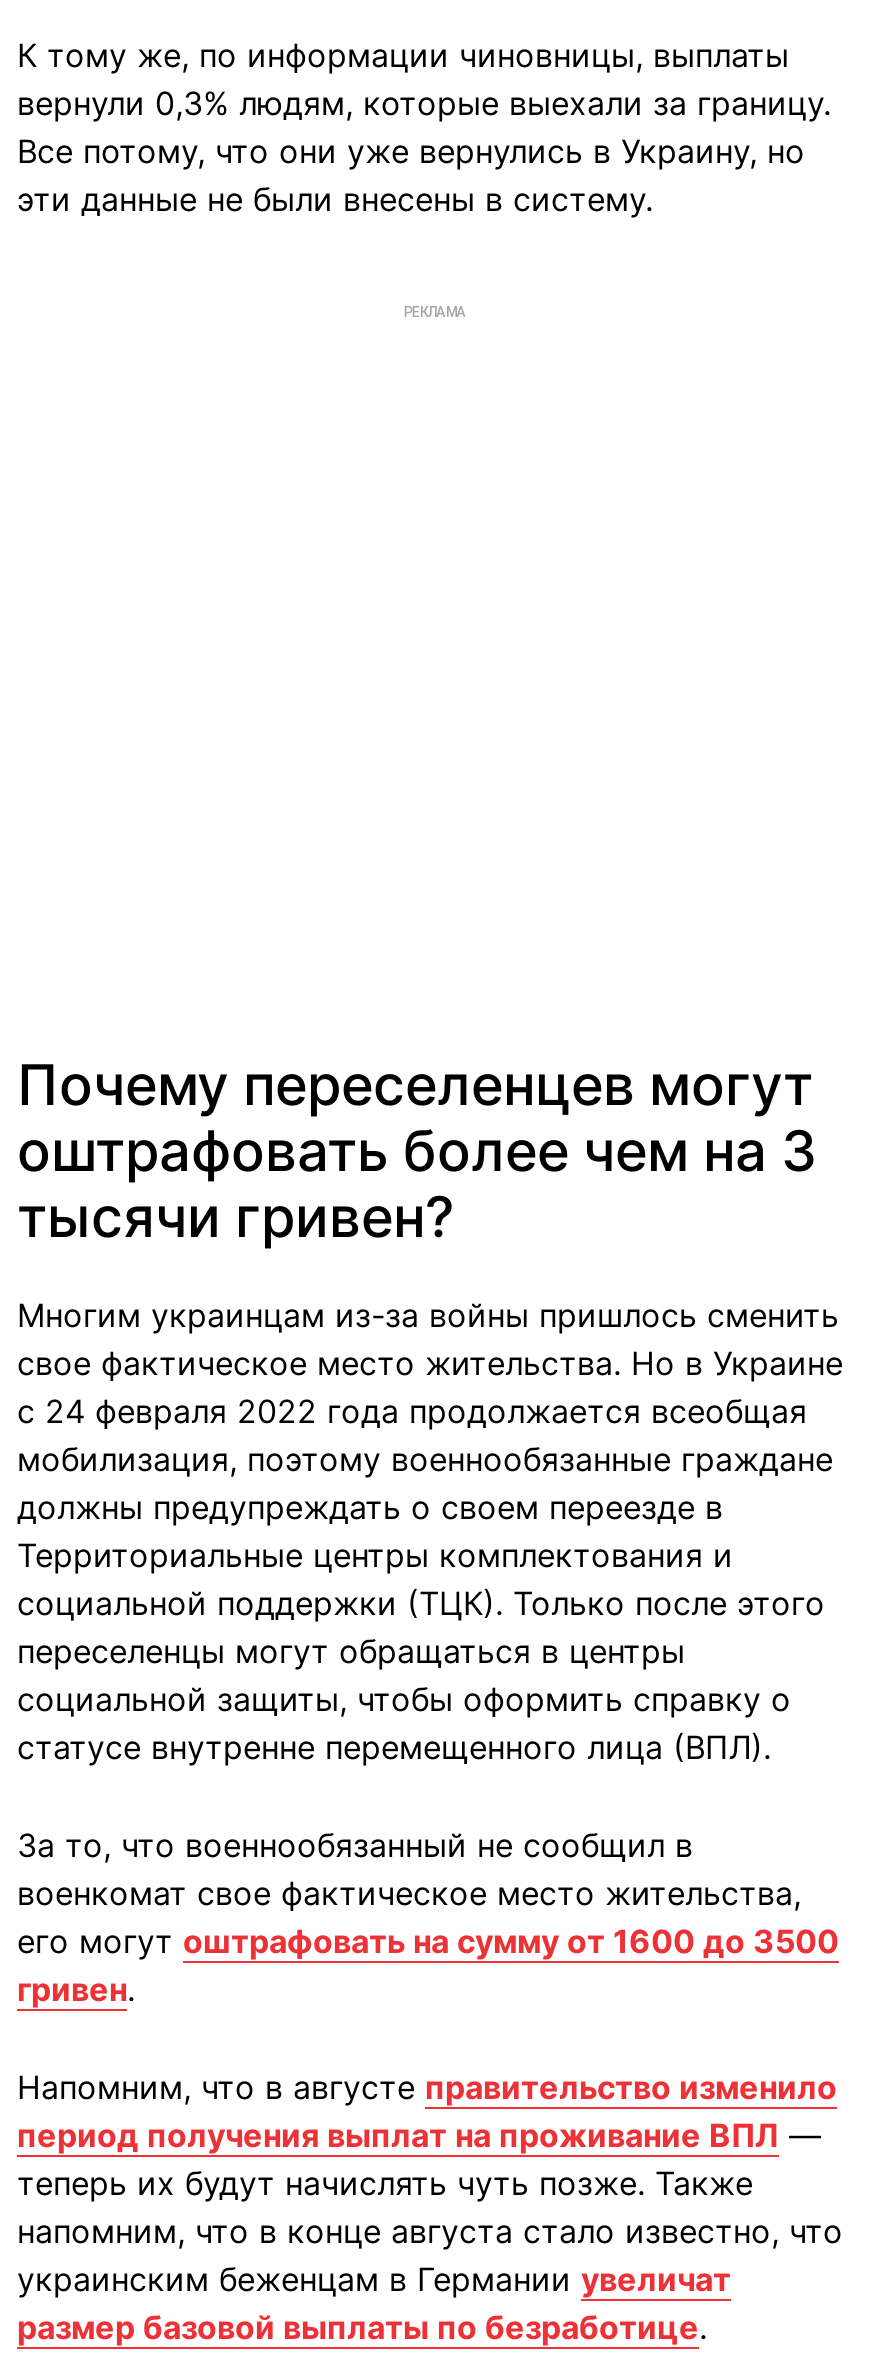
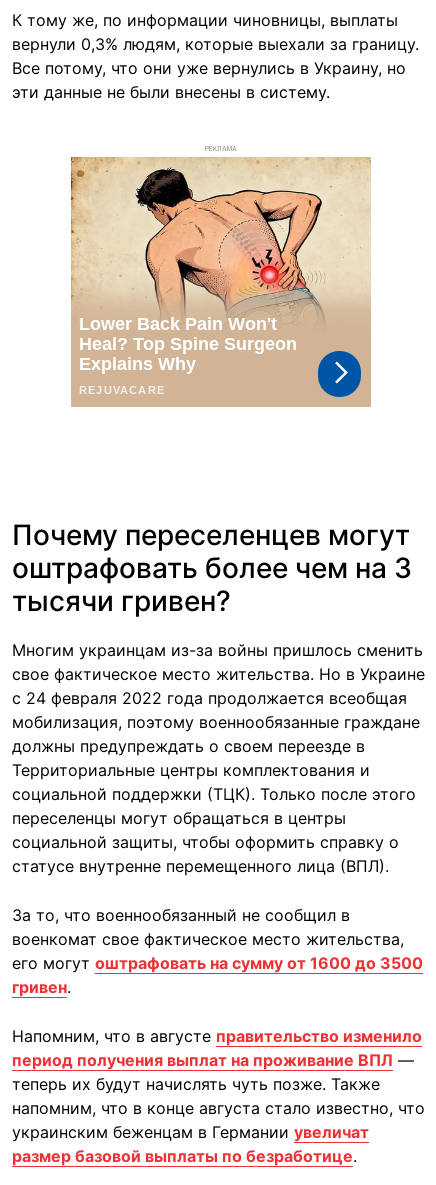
none -> [70,156,372,408] [image]

